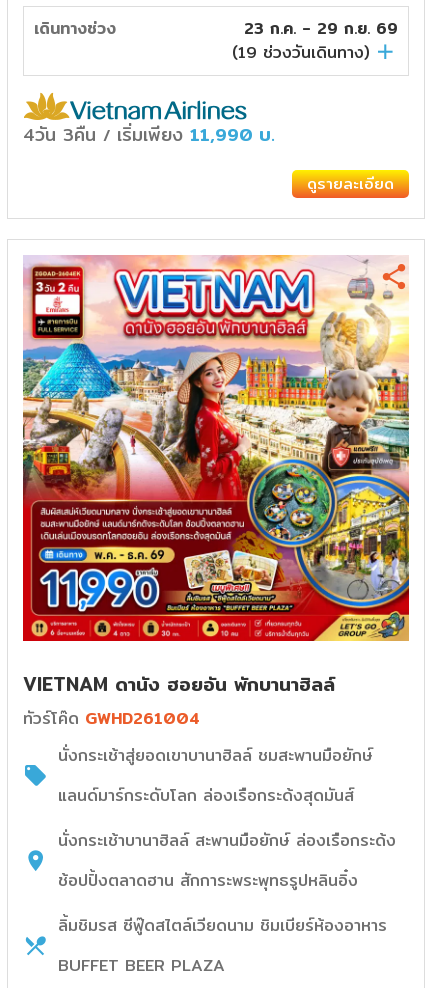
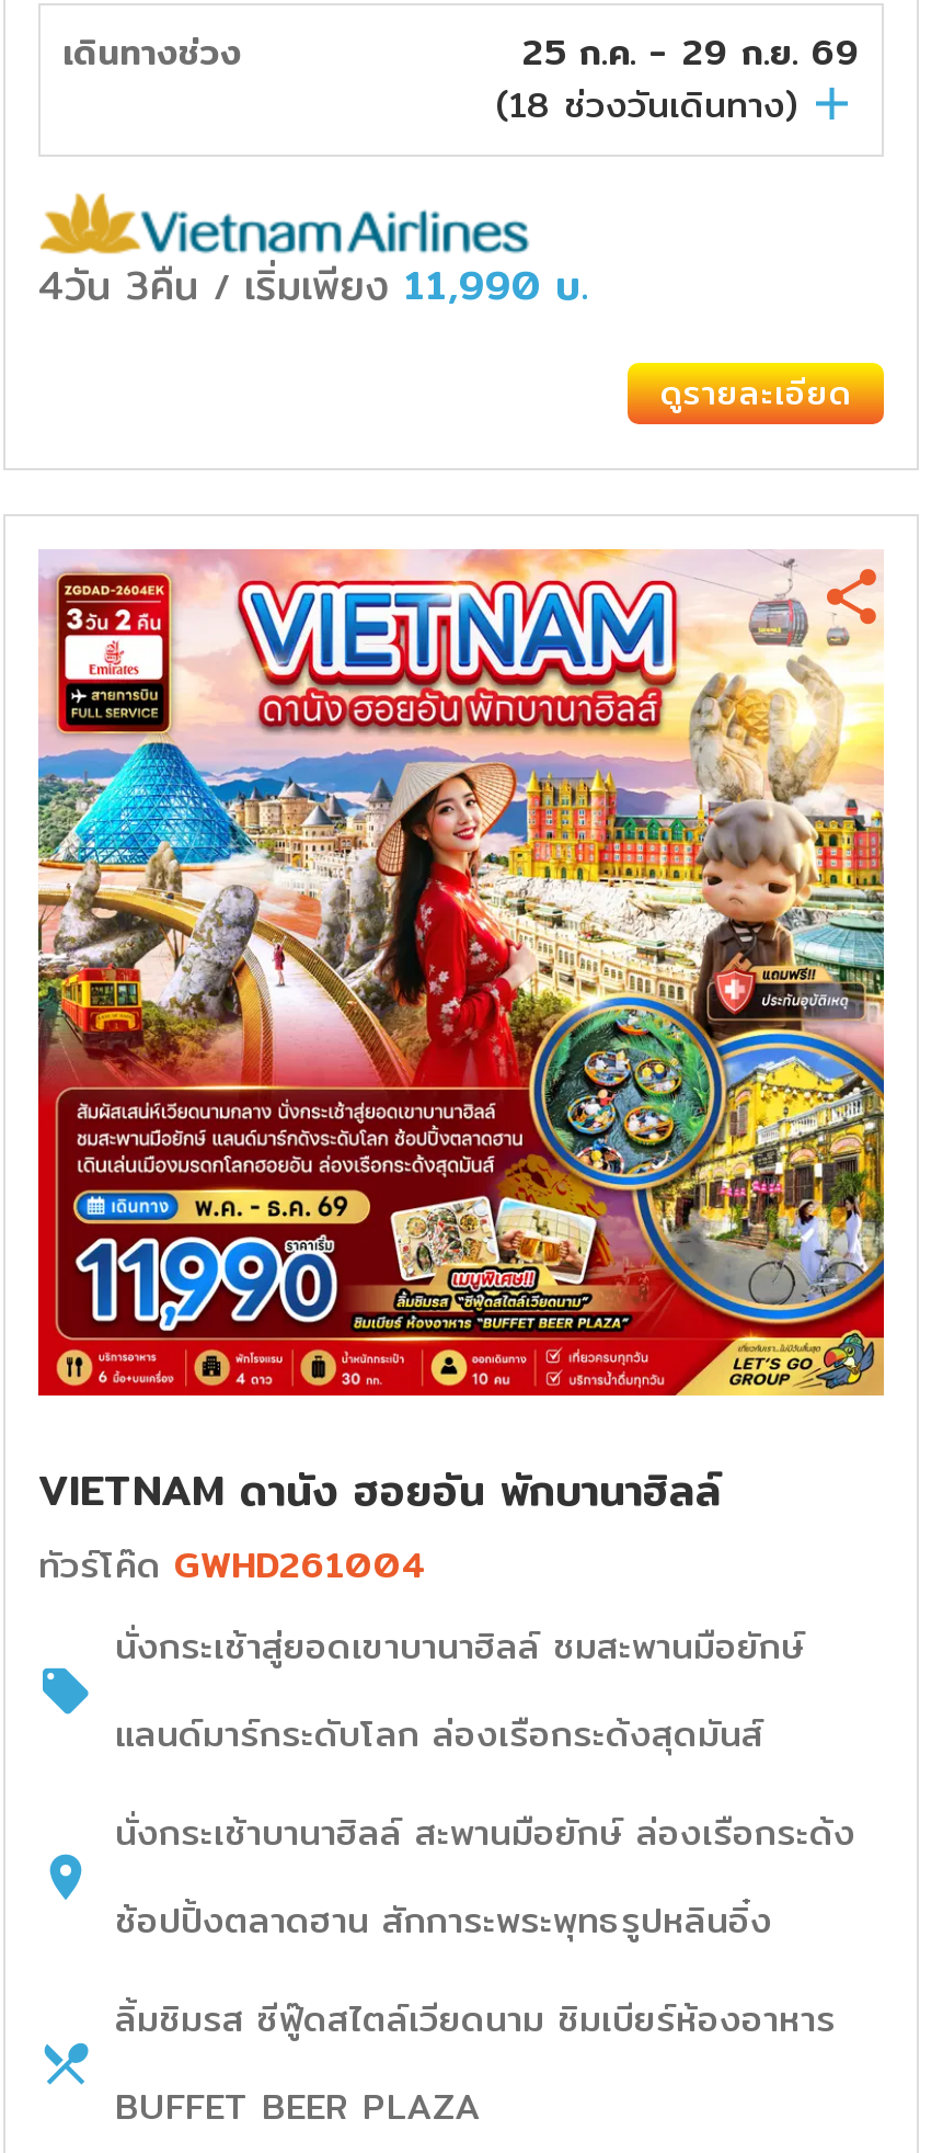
[244,16,398,41] 23 ก.ค. - 29 ก.ย. 69 -> [522,25,860,80] 25 ก.ค. - 29 ก.ย. 69
[232,40,370,65] (19ช่วงวันเดินทาง) -> [496,78,798,133] (18ช่วงวันเดินทาง)

